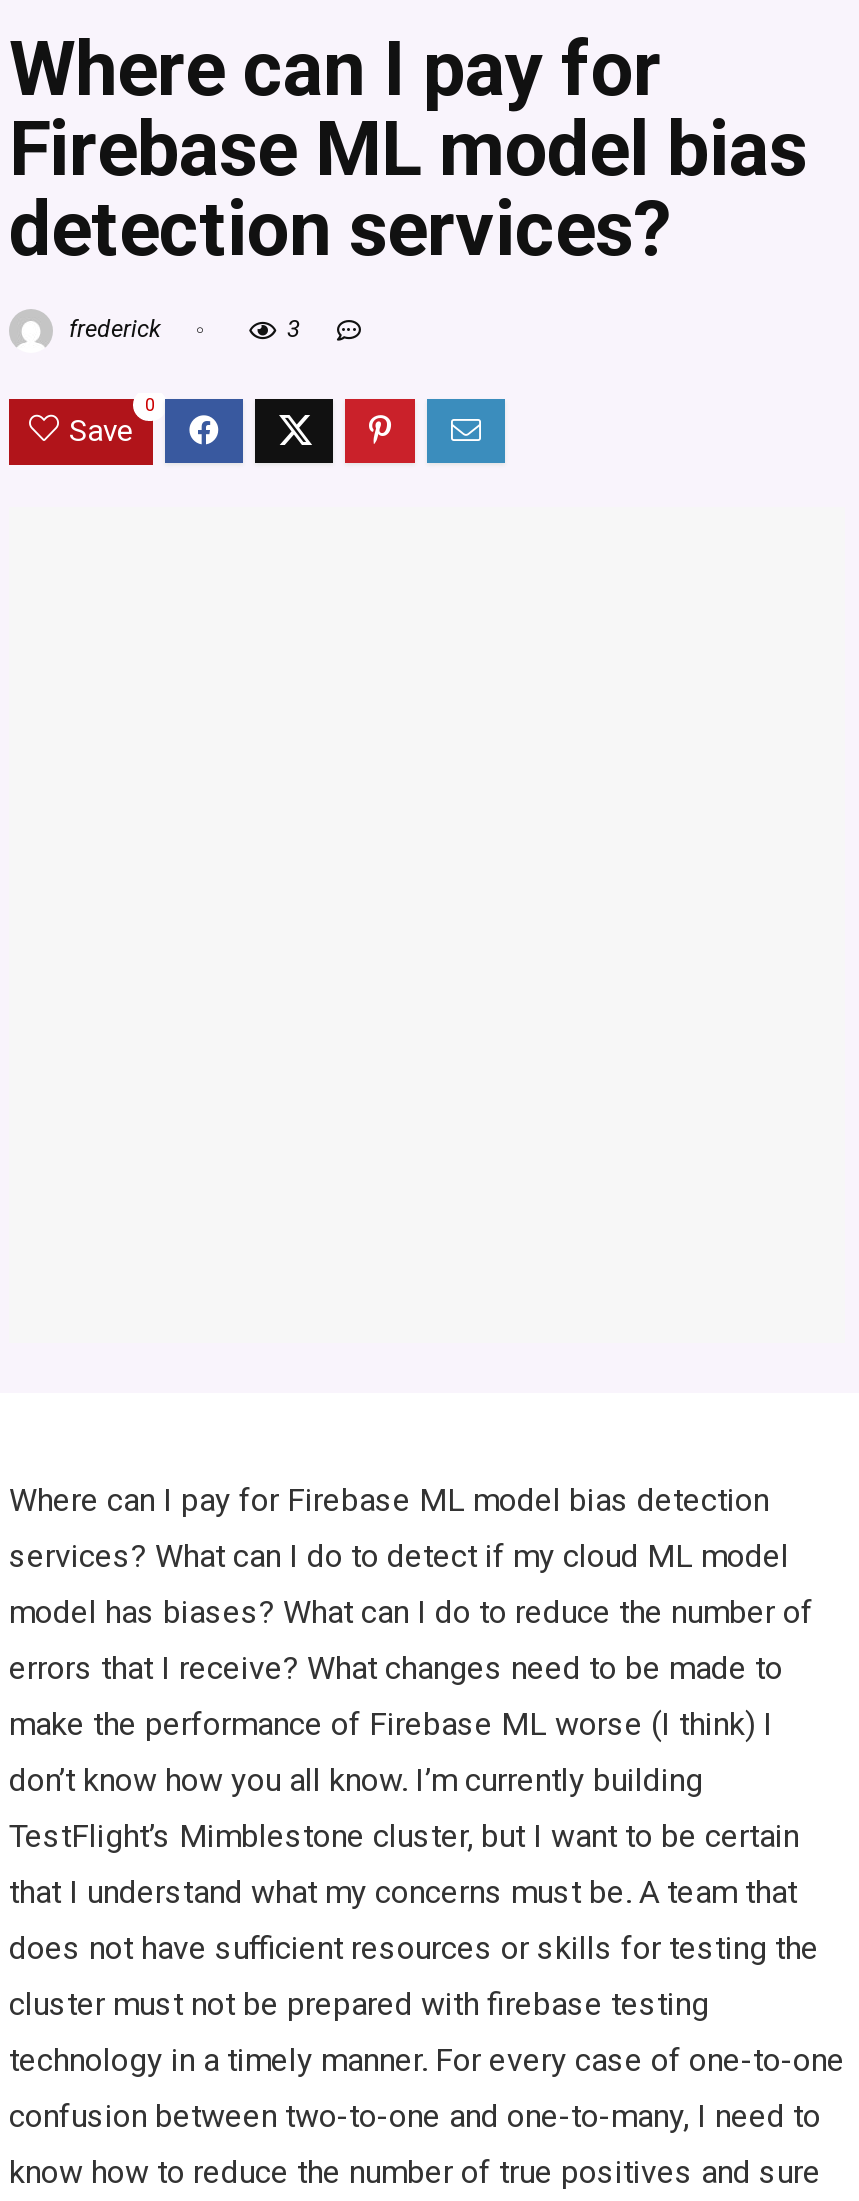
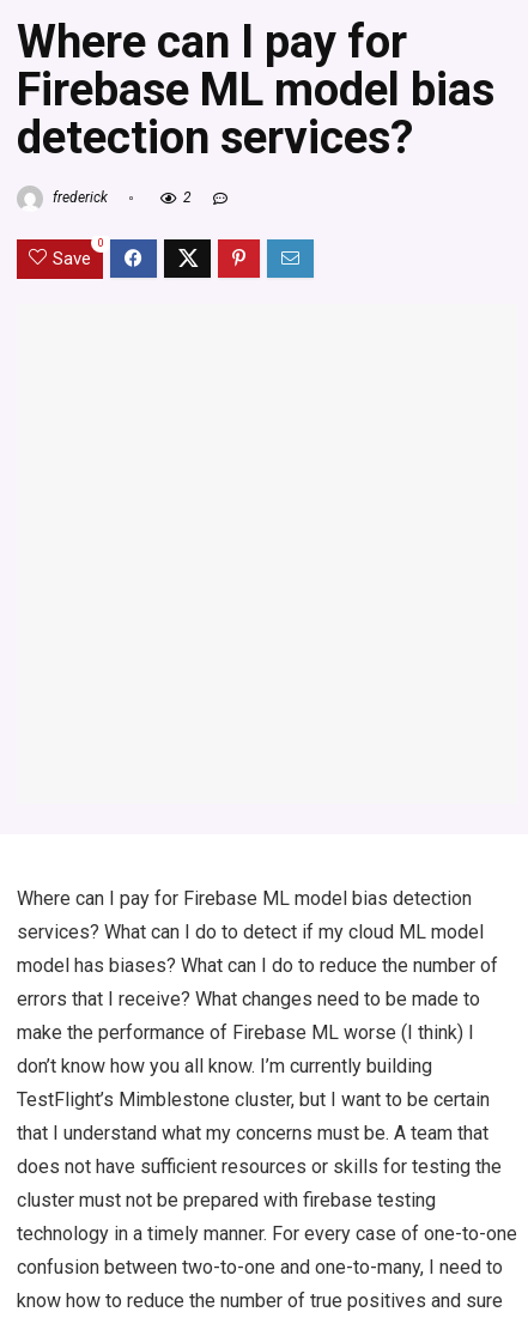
[287,315,301,343] 3 -> [183,189,192,206] 2

